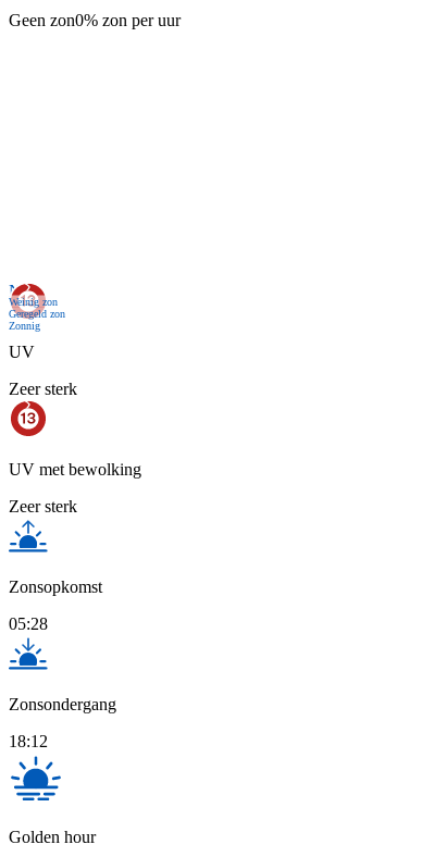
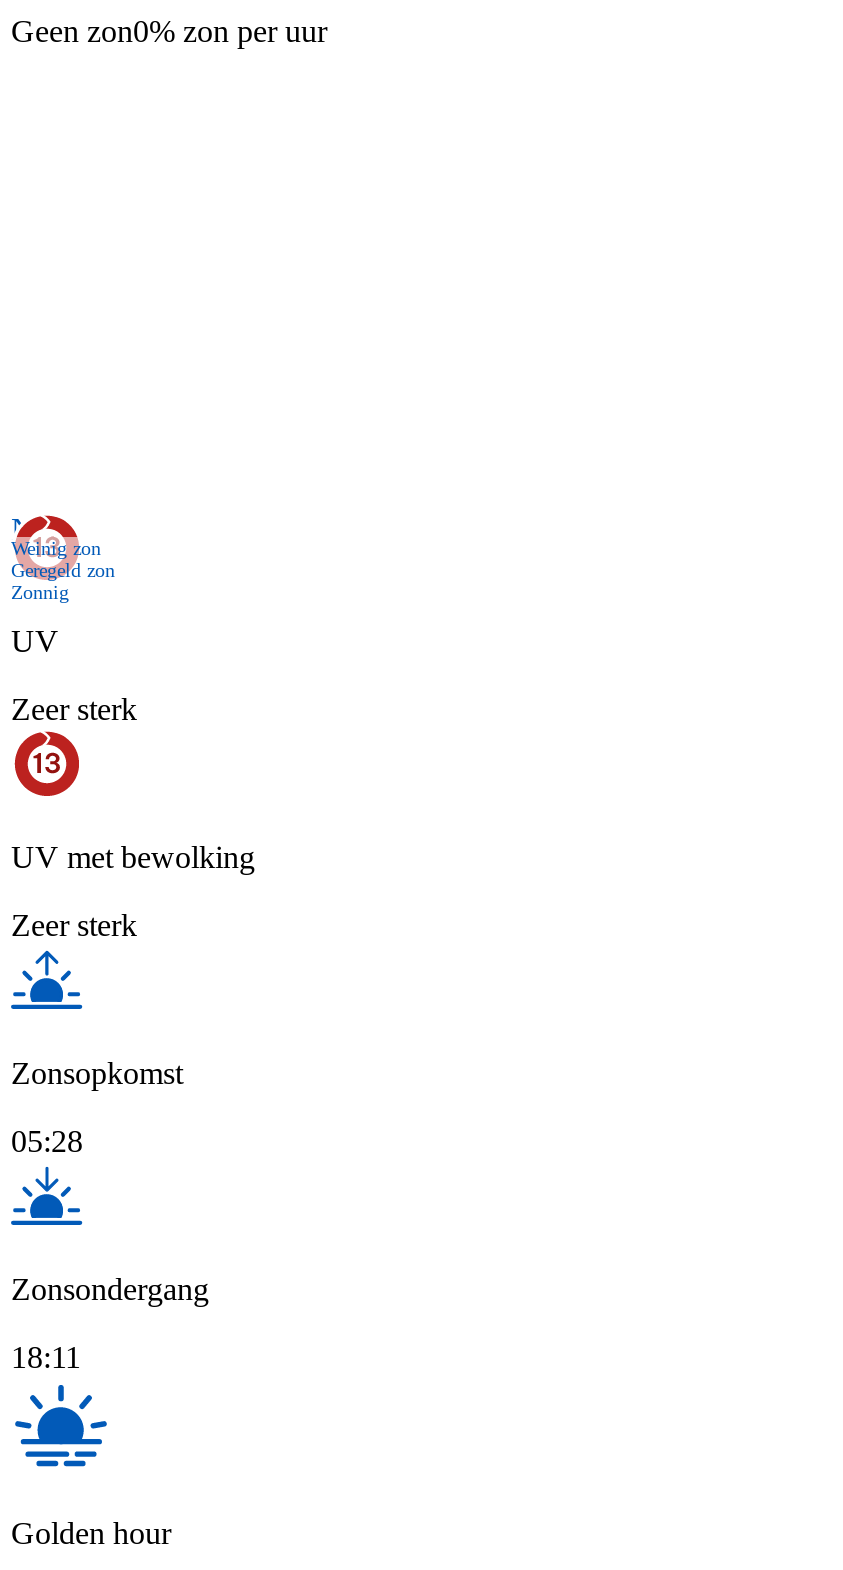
[9,732,48,750] 18:12 -> [11,1340,81,1374] 18:11

